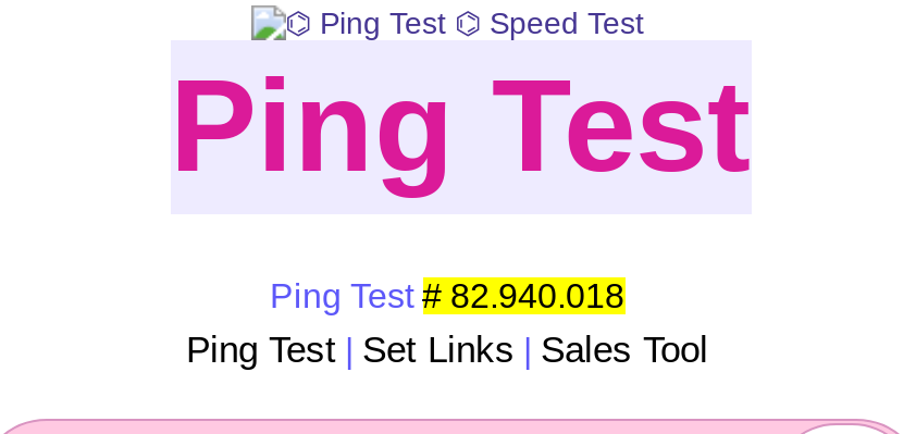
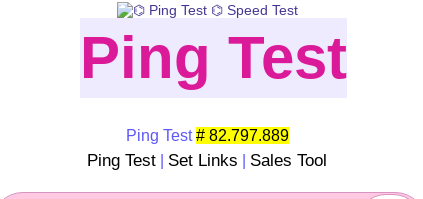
[270,277,624,314] Ping Test # 82.940.018 -> [125,127,288,144] Ping Test # 82.797.889

